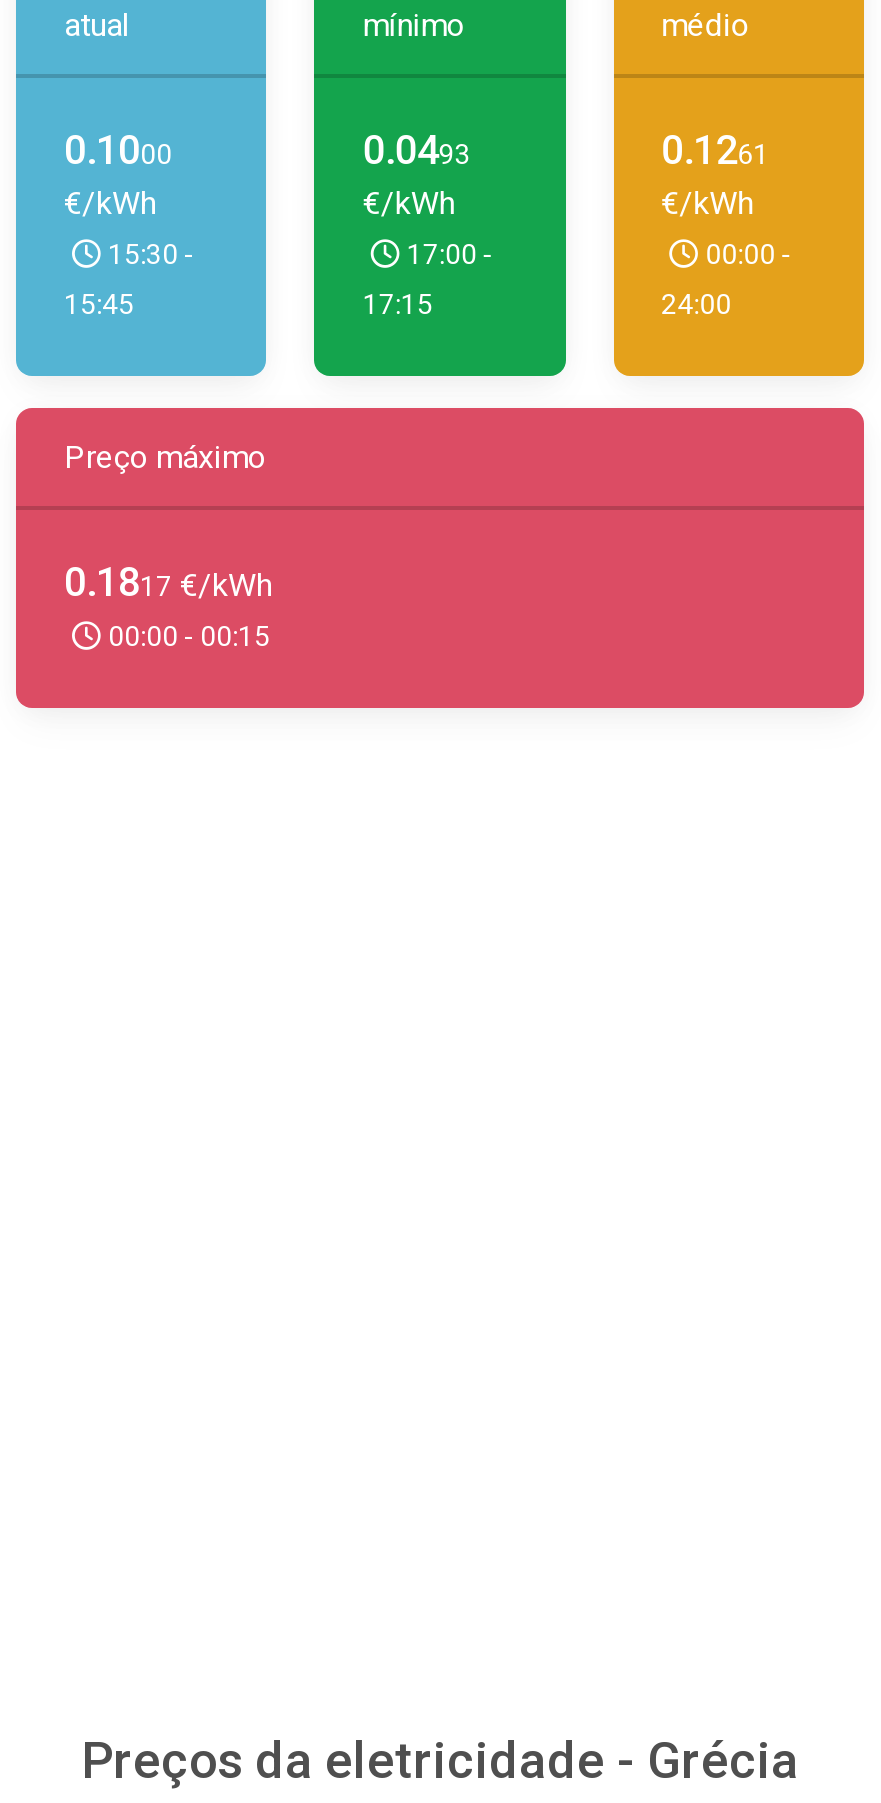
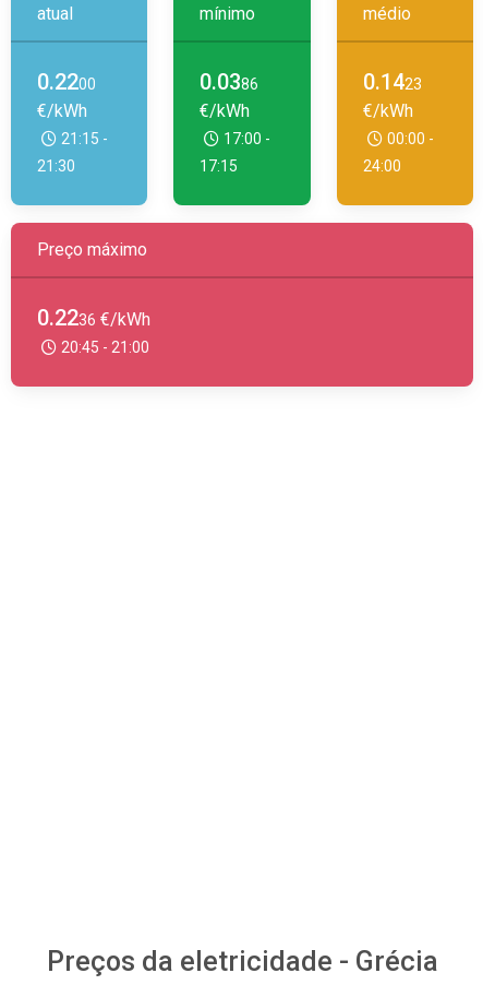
[64,126,172,174] 0.1000 -> [37,69,96,95] 0.2200
[363,126,471,174] 0.0493 -> [200,69,259,95] 0.0386
[661,126,769,174] 0.1261 -> [363,69,422,95] 0.1423
[108,238,194,270] 15:30 - -> [61,130,108,147] 21:15 -
[64,288,134,320] 15:45 -> [37,157,75,175] 21:30
[64,558,272,606] 0.1817 €/kWh -> [37,305,150,331] 0.2236 €/kWh
[108,620,270,652] 00:00 - 00:15 -> [61,339,149,356] 20:45 - 21:00

